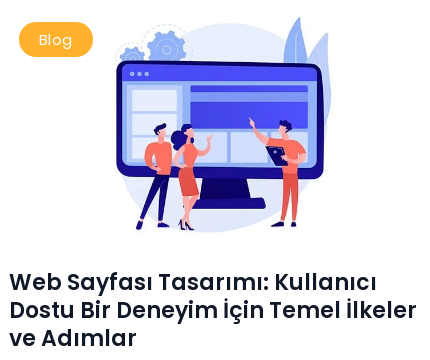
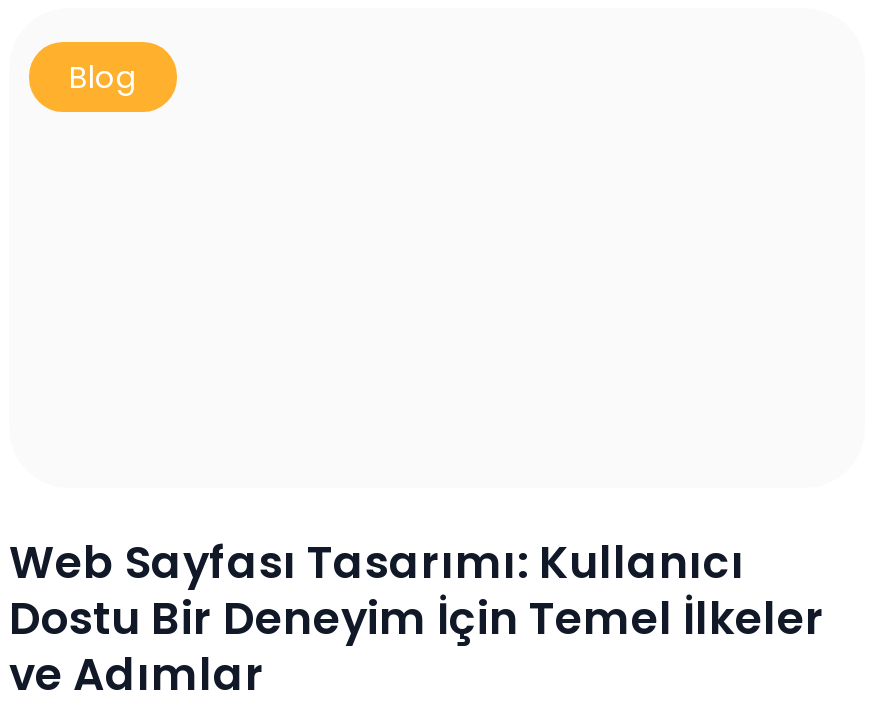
[115,17,331,232] [image] -> none

